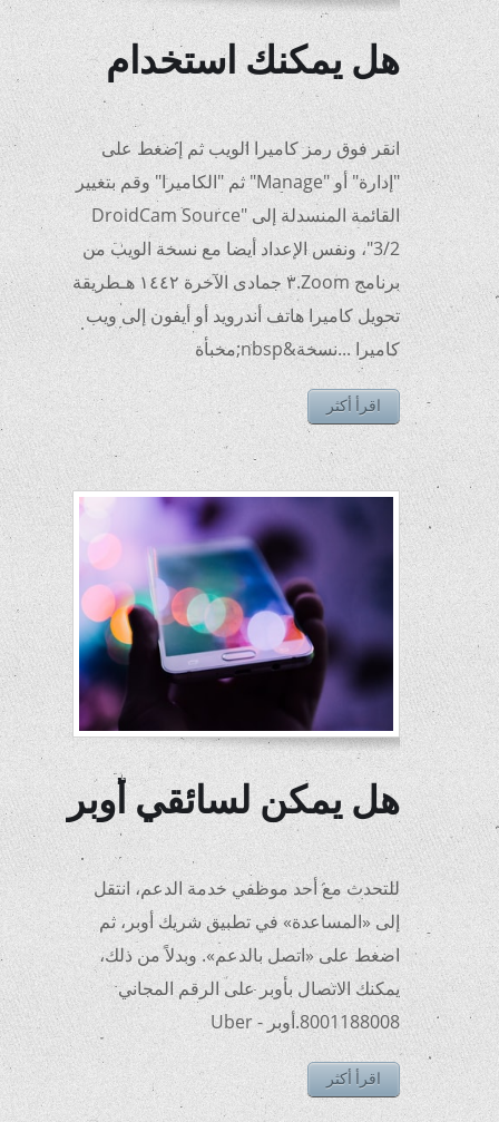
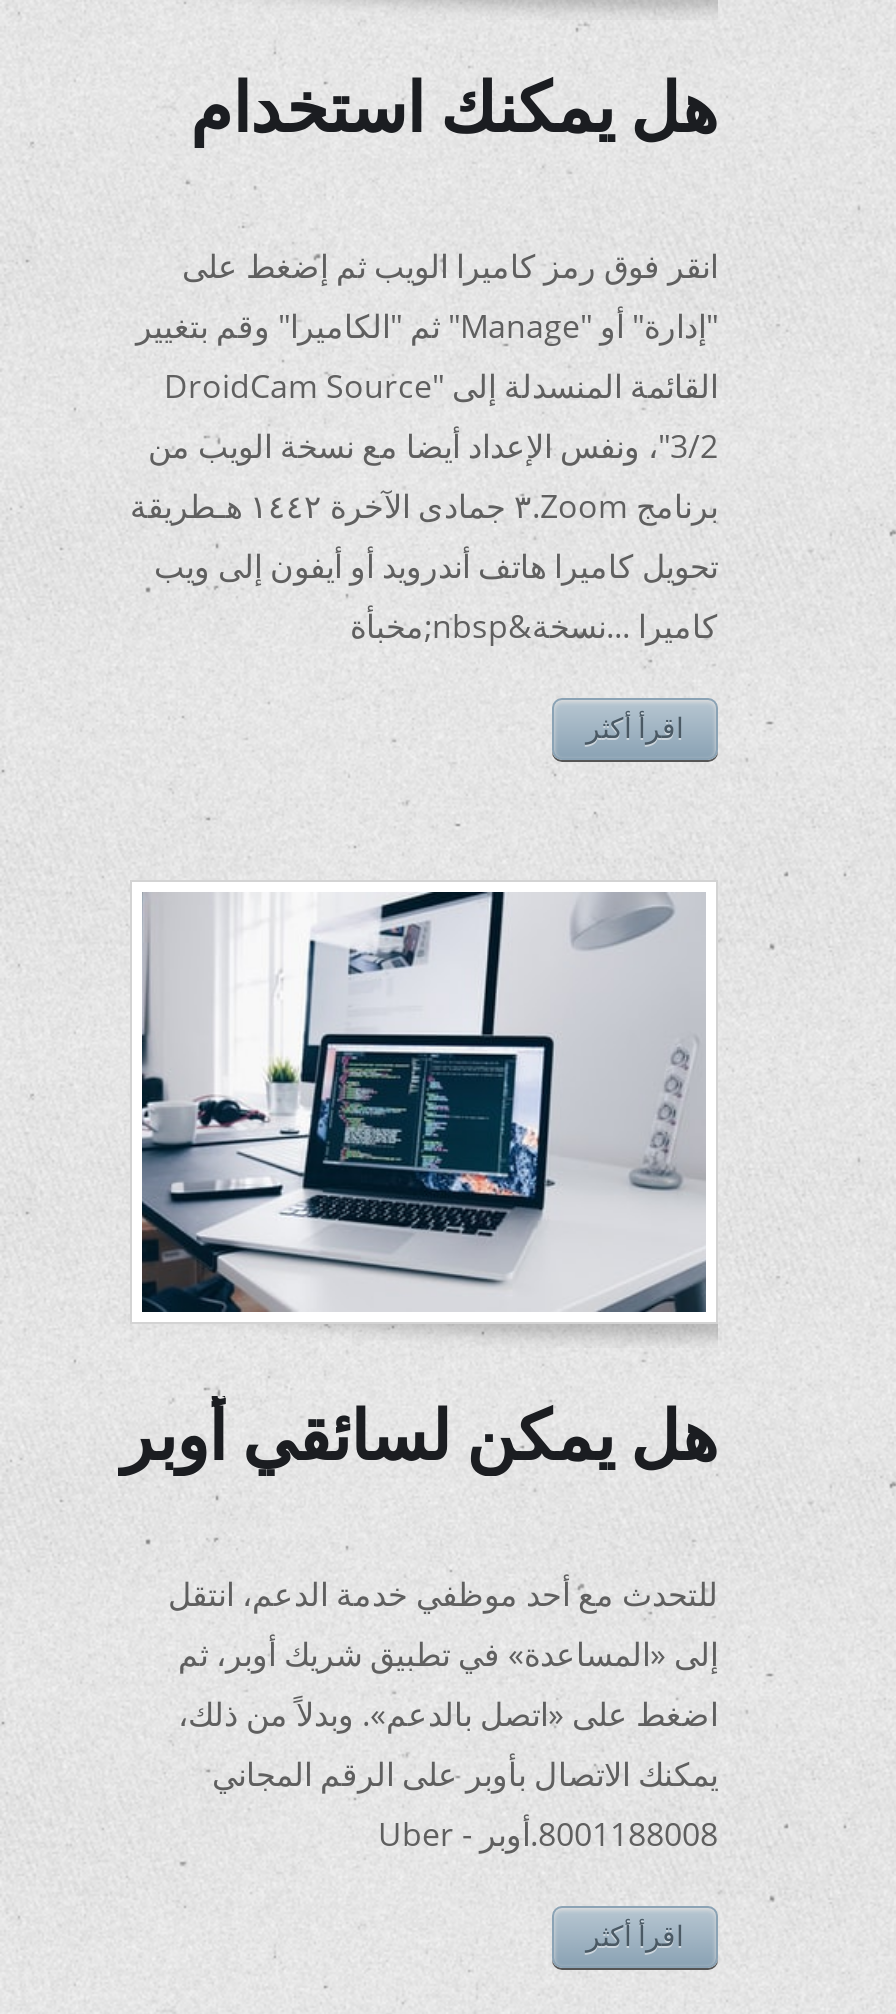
[78,496,394,732] [image] -> [140,890,708,1314] [image]

